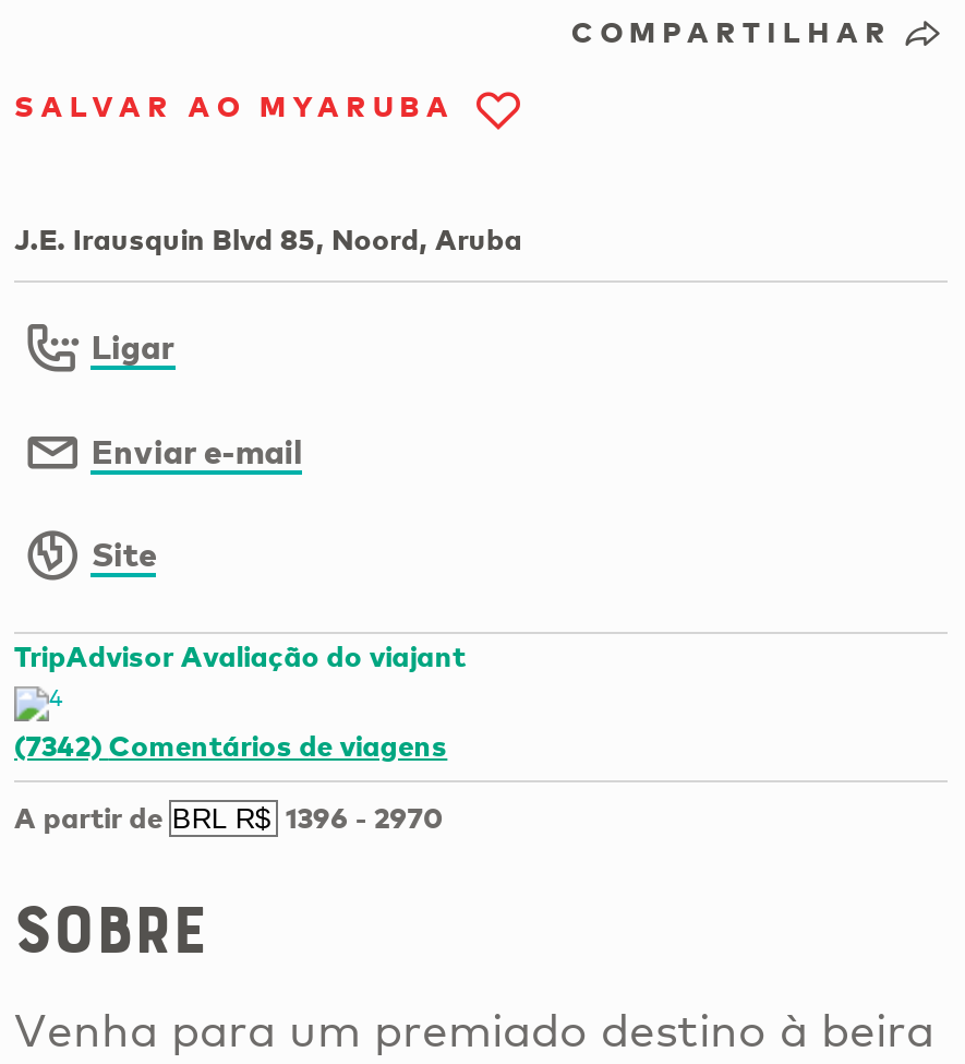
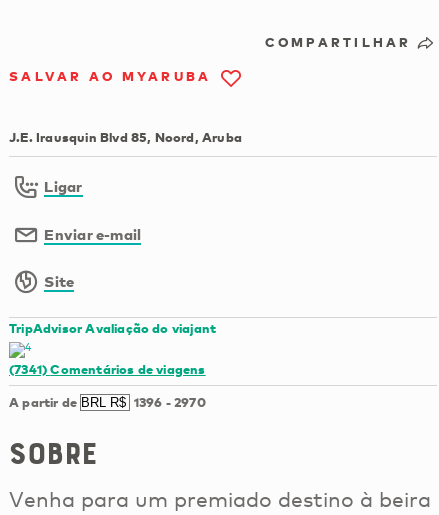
[14,728,447,763] (7342) Comentários de viagens -> [9,361,206,377] (7341) Comentários de viagens

